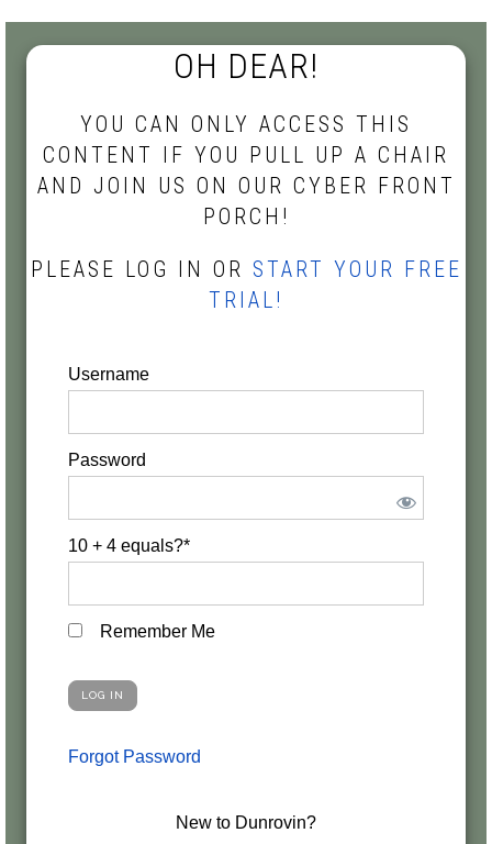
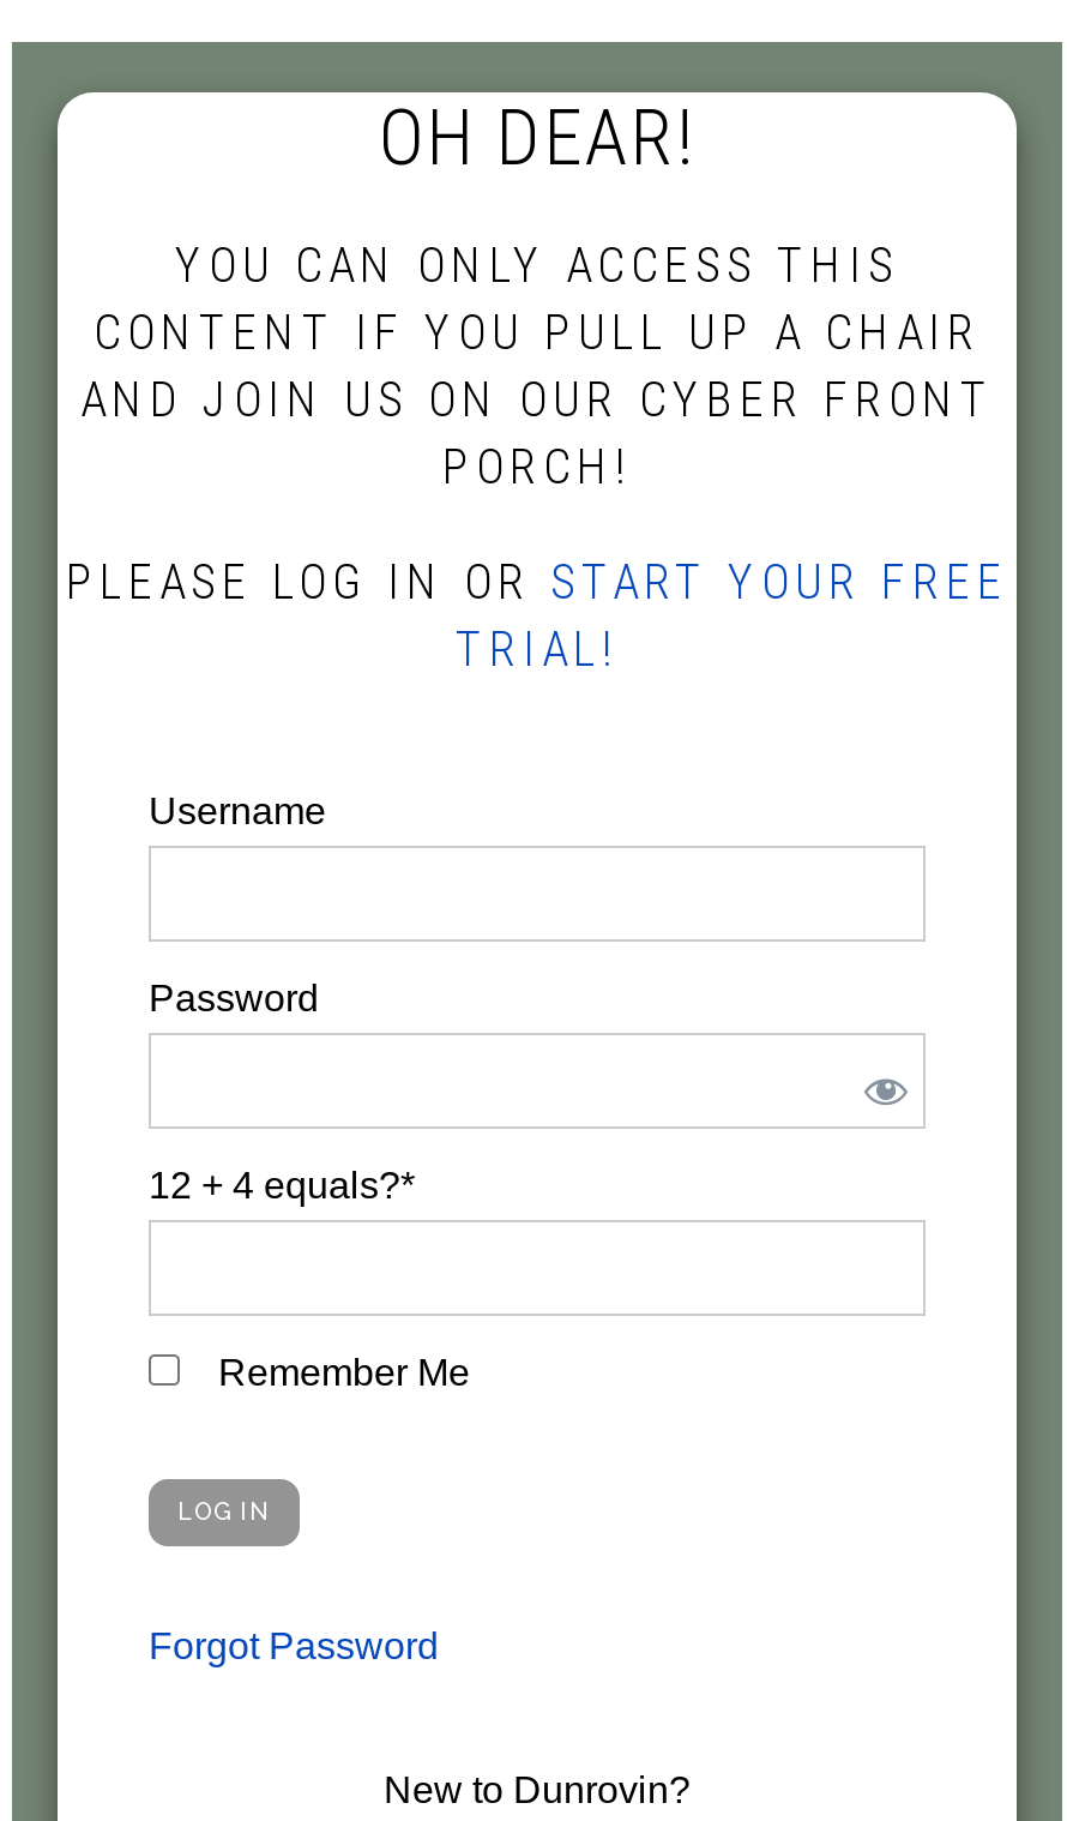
[68,536,190,555] 10 + 4 equals?* -> [149,1165,415,1206] 12 + 4 equals?*

